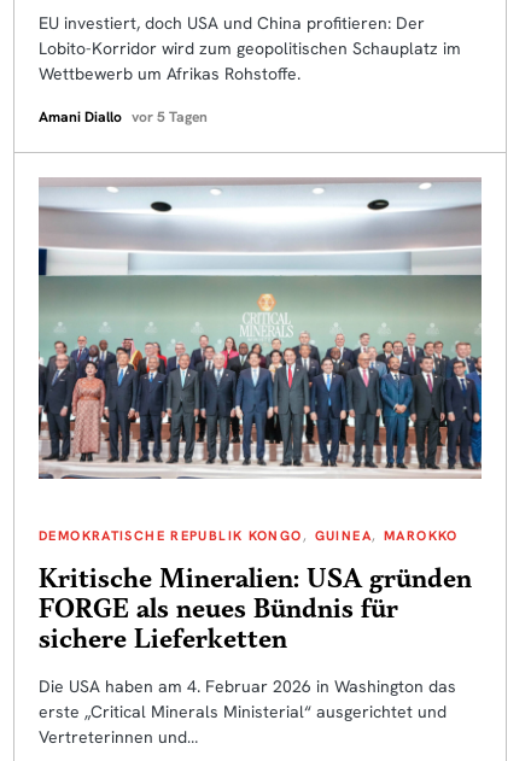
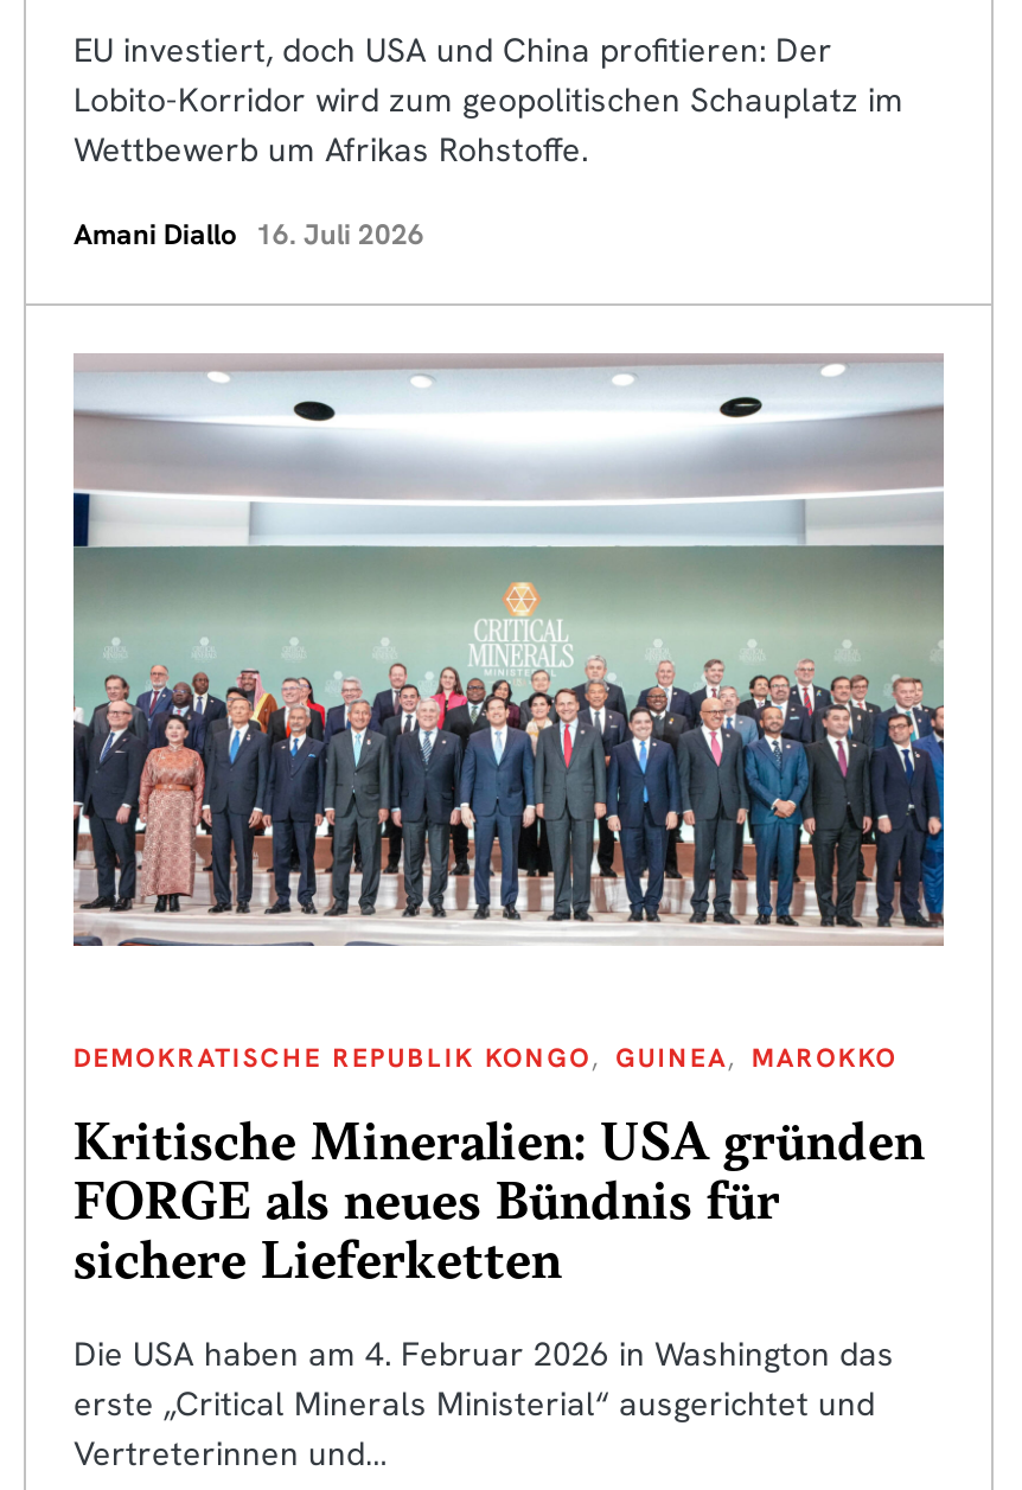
[39,107,208,127] Amani Diallo vor 5 Tagen -> [74,216,424,254] Amani Diallo 16. Juli 2026

